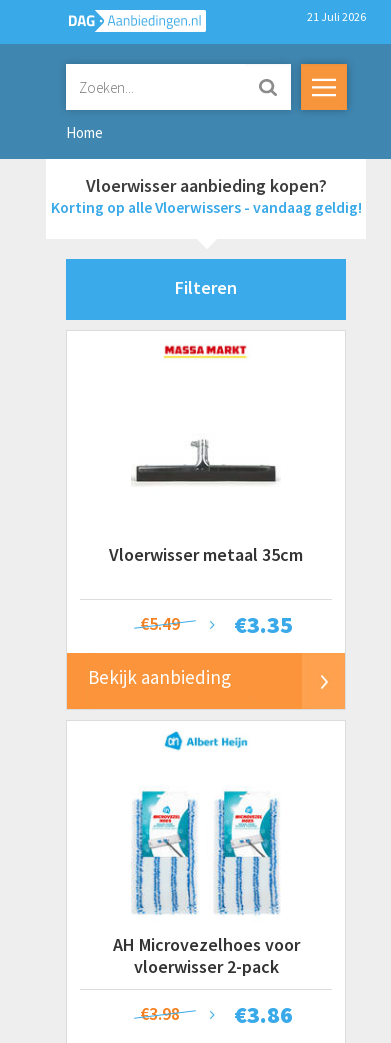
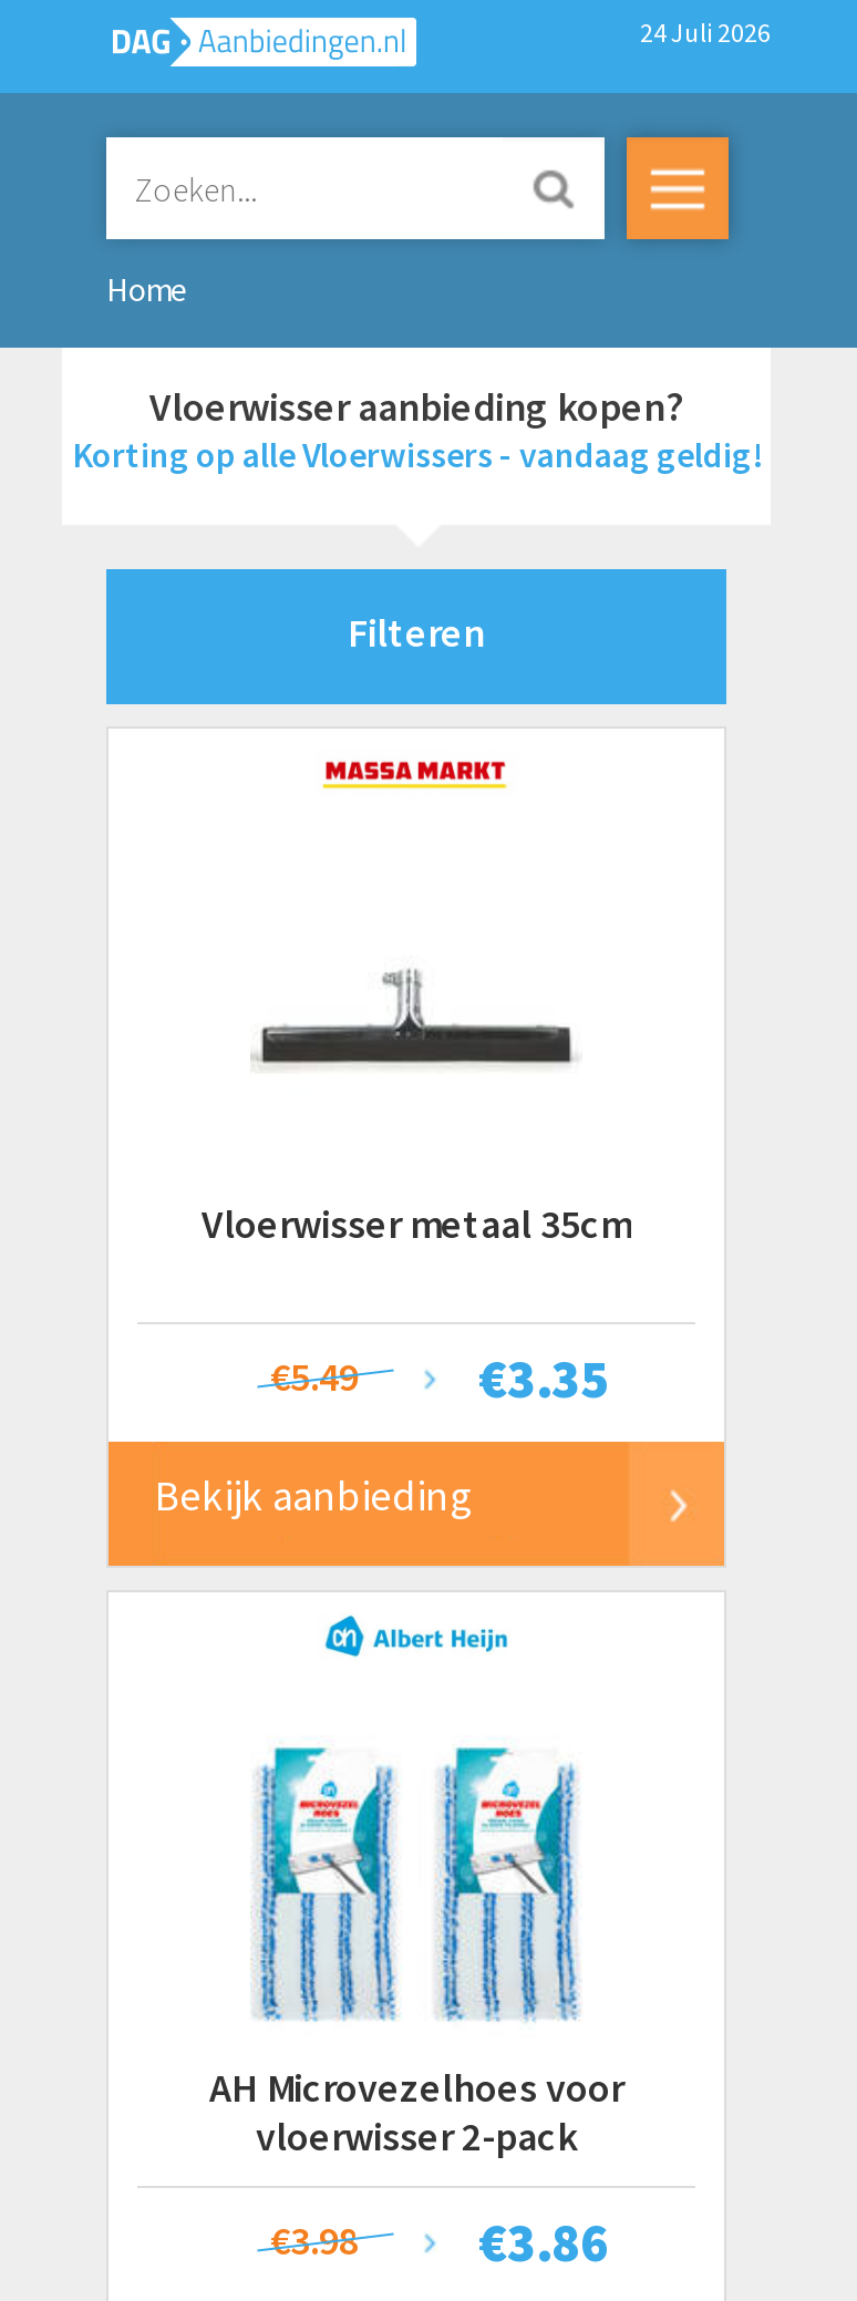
[307,9,366,24] 21 Juli 2026 -> [640,16,771,49] 24 Juli 2026

